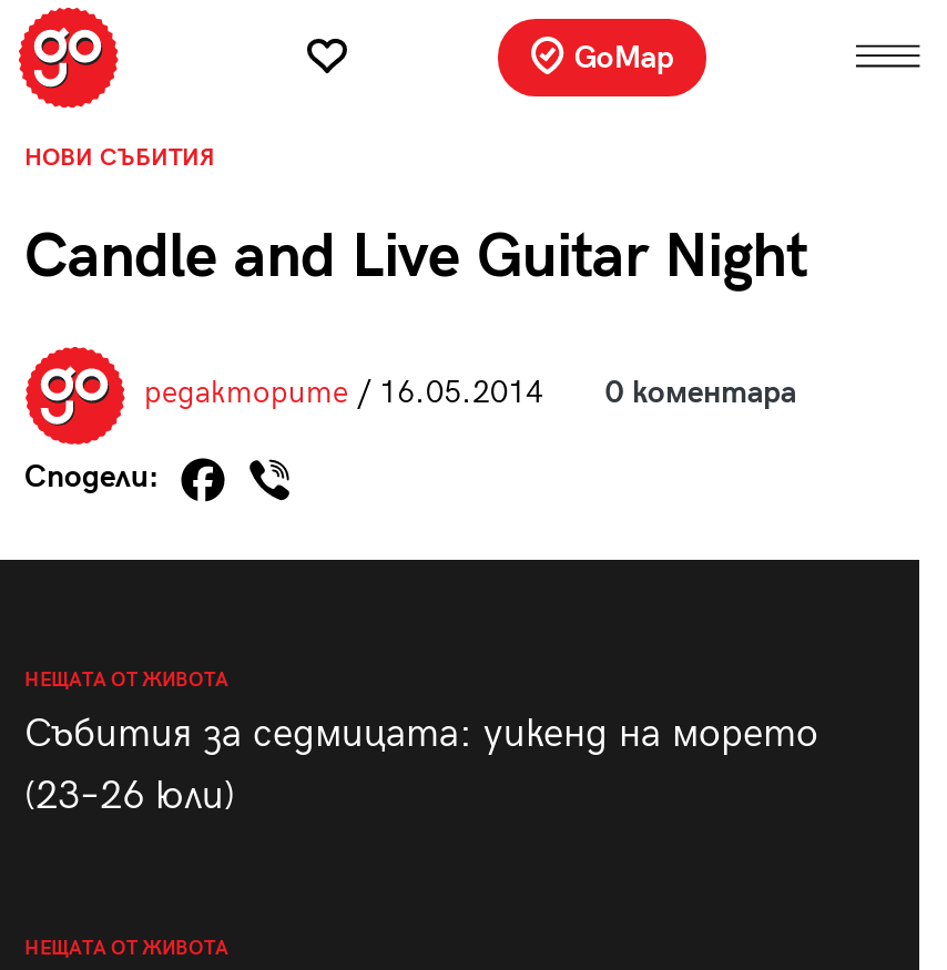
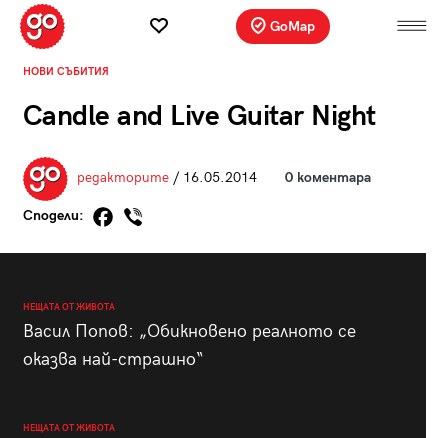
[24,711,818,819] Събития за седмицата: уикенд на морето | (23–26 юли) -> [22,321,355,370] Васил Попов: „Обикновено реалното се | оказва най-страшно“

